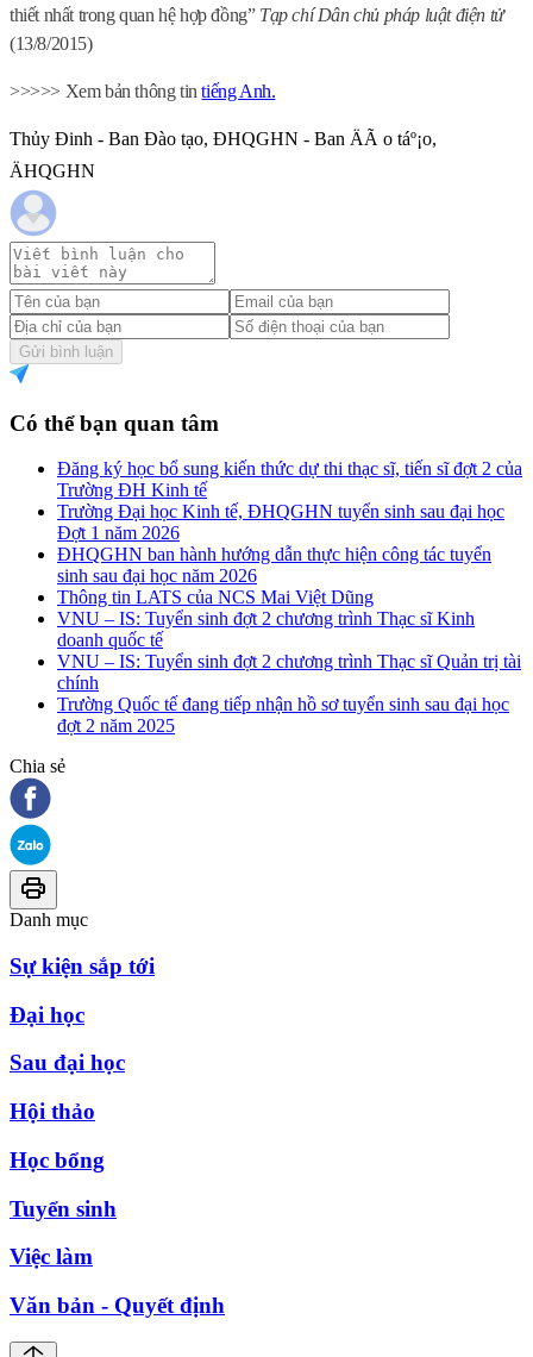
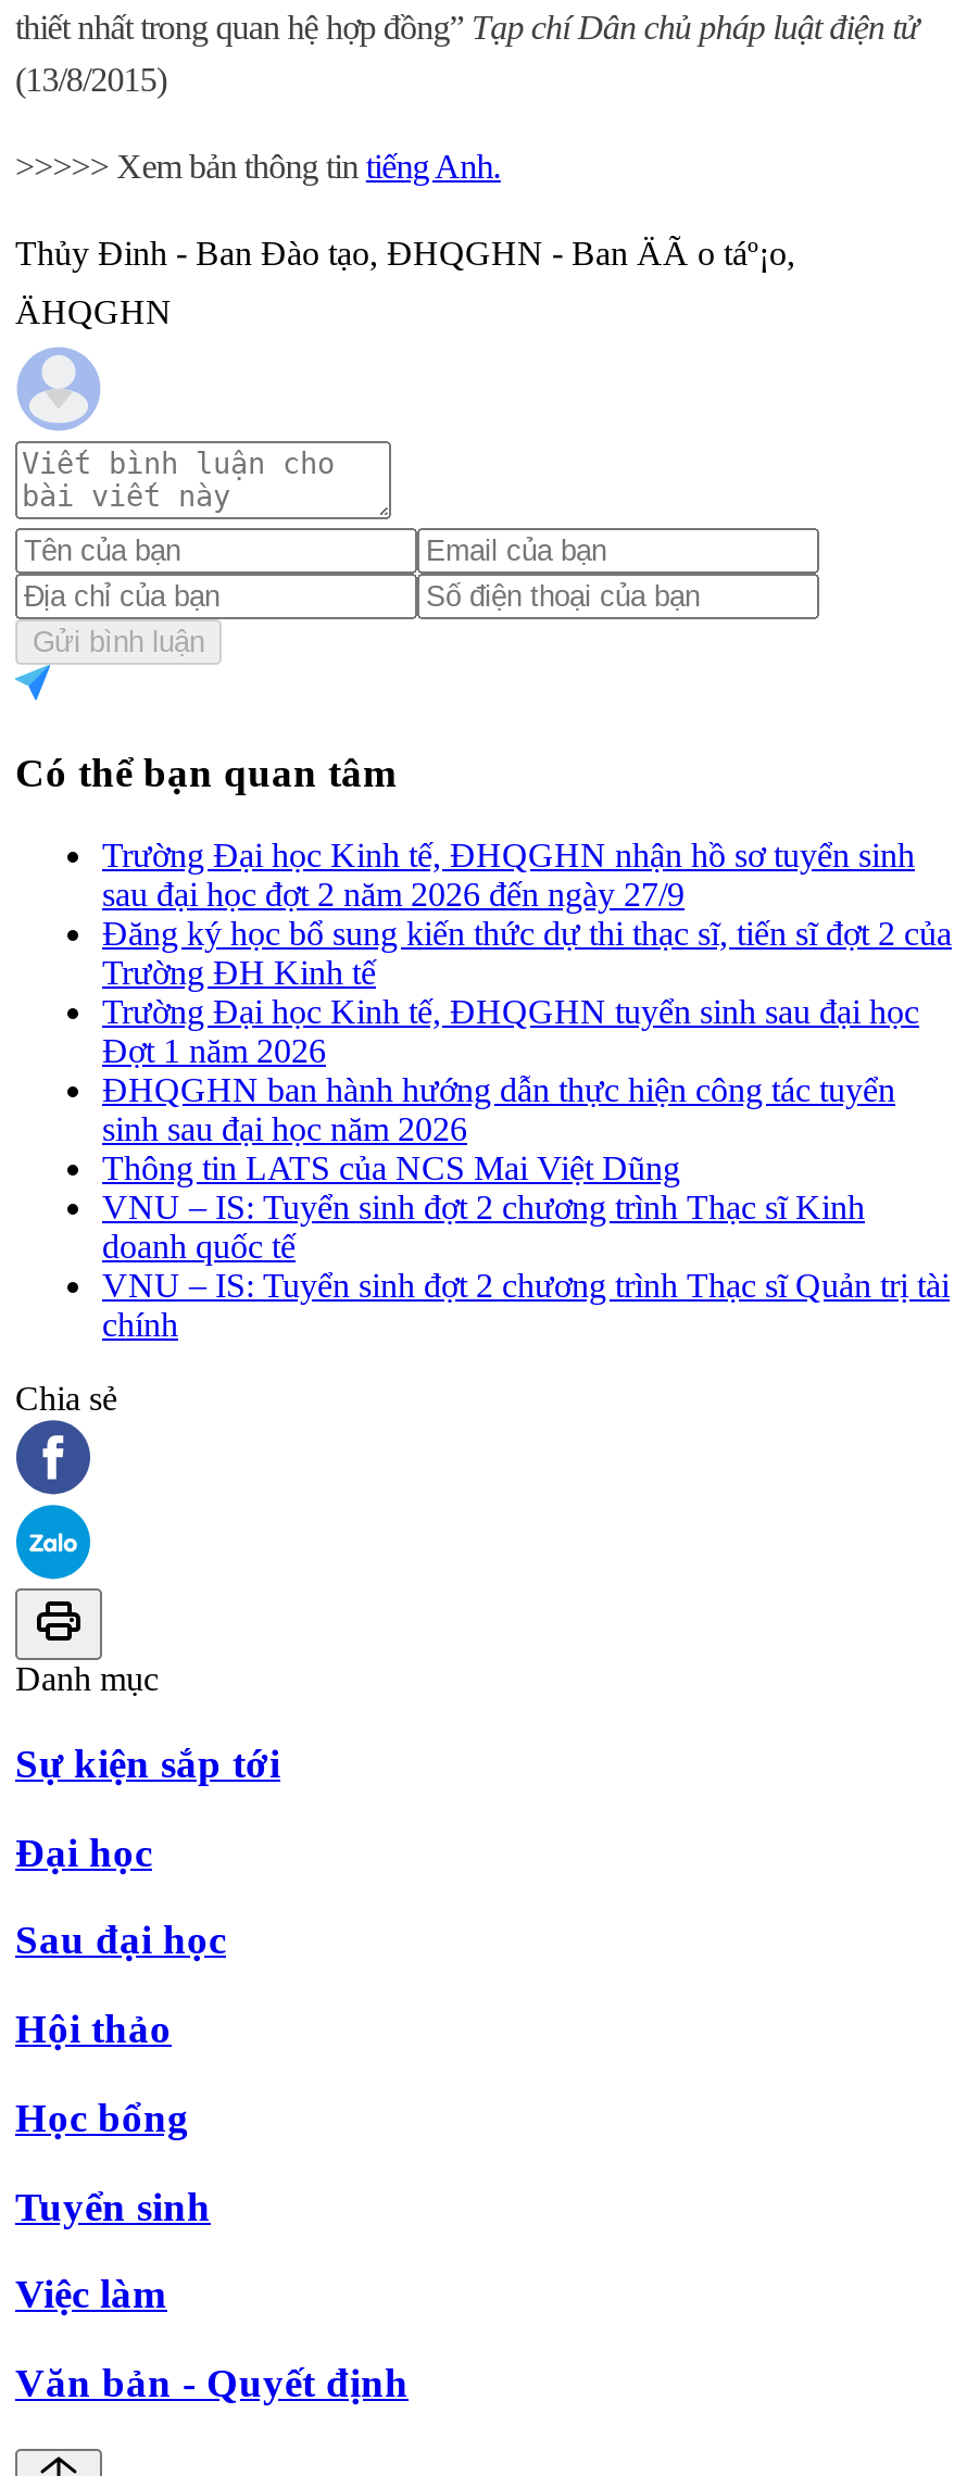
none -> [102,837,915,913] Trường Đại học Kinh tế, ĐHQGHN nhận hồ sơ tuyển sinh | sau đại học đợt 2 năm 2026 đến ngày 27/9
moved [57,459,522,693] -> [102,915,952,1343]: Đăng ký học bổ sung kiến thức dự thi thạc sĩ, tiến sĩ đợt 2 của | Trường ĐH Kinh tế | Trường Đại học Kinh tế, ĐHQGHN tuyển sinh sau đại học | ... | VNU – IS: Tuyển sinh đợt 2 chương trình Thạc sĩ Quản trị tài | chính
[57,694,509,736] Trường Quốc tế đang tiếp nhận hồ sơ tuyển sinh sau đại học | đợt 2 năm 2025 -> none

